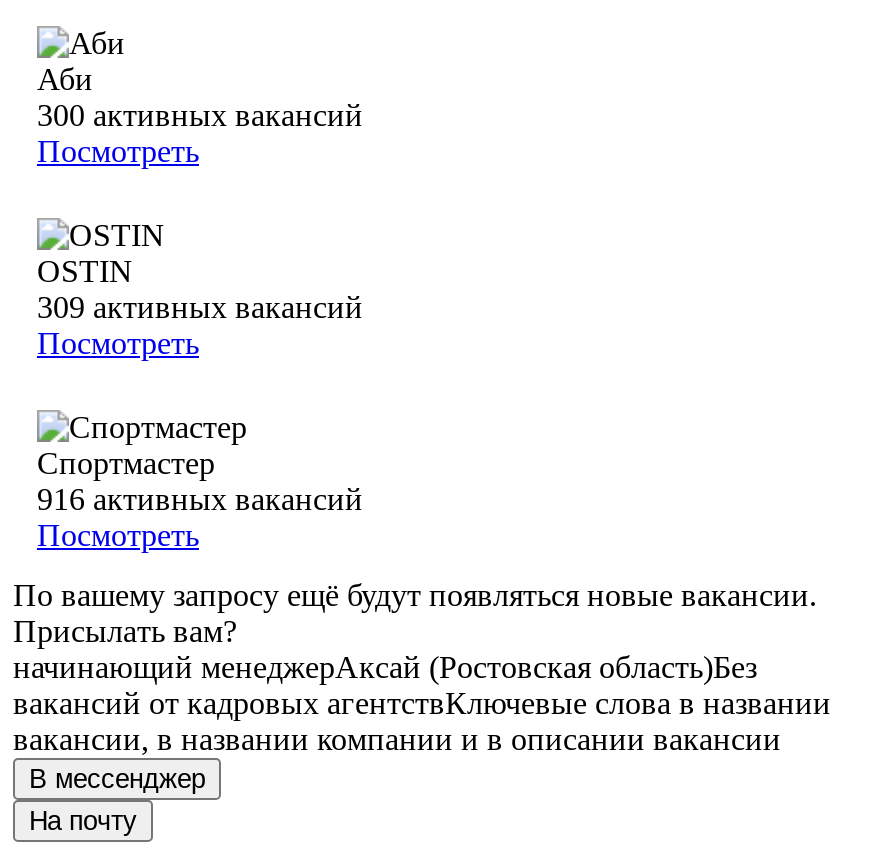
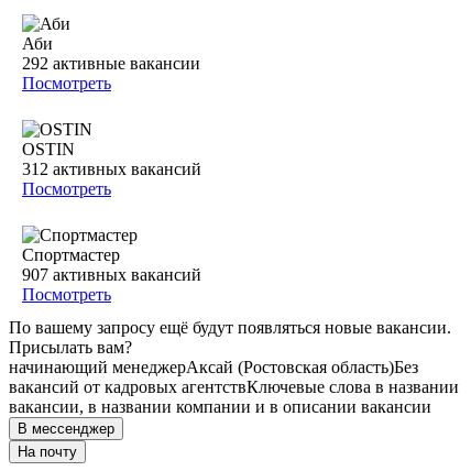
[37,99,363,133] 300 активных вакансий -> [22,54,200,73] 292 активные вакансии
[37,291,363,325] 309 активных вакансий -> [22,160,201,179] 312 активных вакансий
[37,483,363,517] 916 активных вакансий -> [22,266,201,284] 907 активных вакансий

